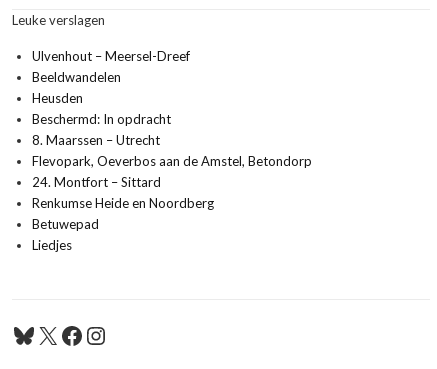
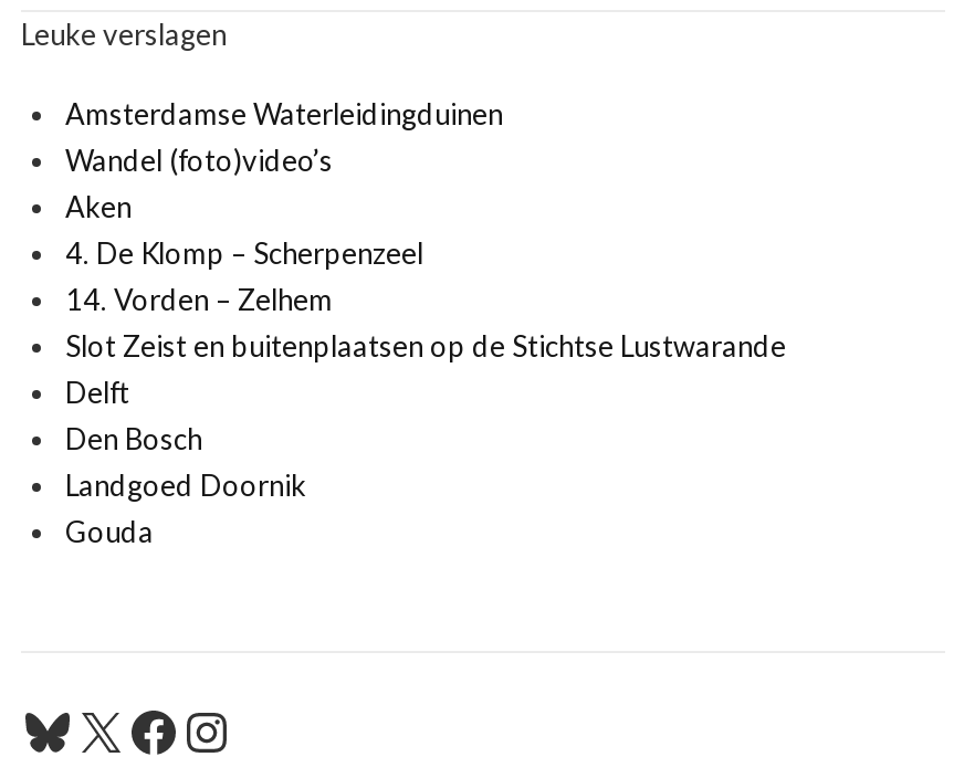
[32,48,312,253] Ulvenhout – Meersel-Dreef | Beeldwandelen | Heusden | Beschermd: In opdracht | 8. Maarssen – Utrecht | Flevopark, Oeverbos aan de Amstel, Betondorp | 24. Montfort – Sittard | Renkumse Heide en Noordberg | Betuwepad | Liedjes -> [65,96,786,549] Amsterdamse Waterleidingduinen | Wandel (foto)video’s | Aken | 4. De Klomp – Scherpenzeel | 14. Vorden – Zelhem | Slot Zeist en buitenplaatsen op de Stichtse Lustwarande | Delft | Den Bosch | Landgoed Doornik | Gouda

